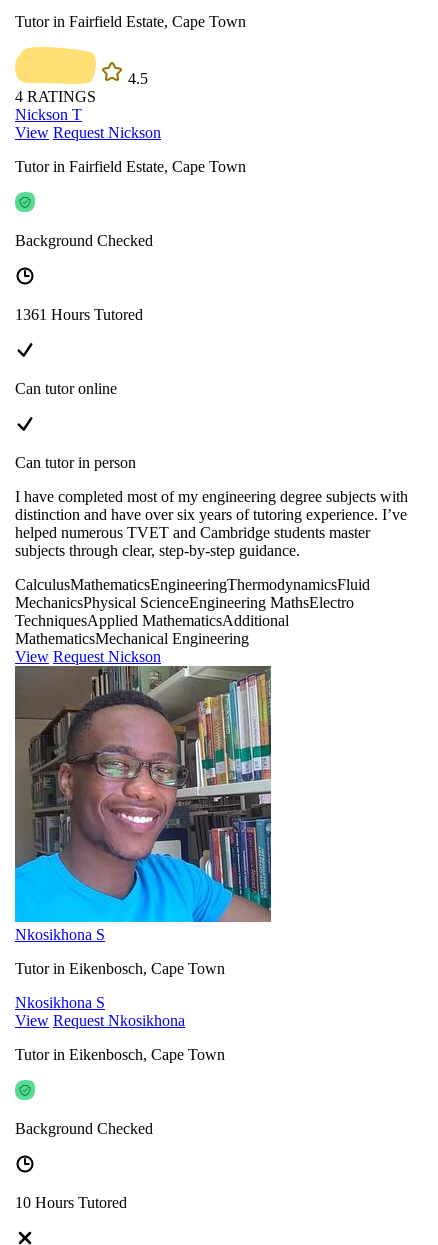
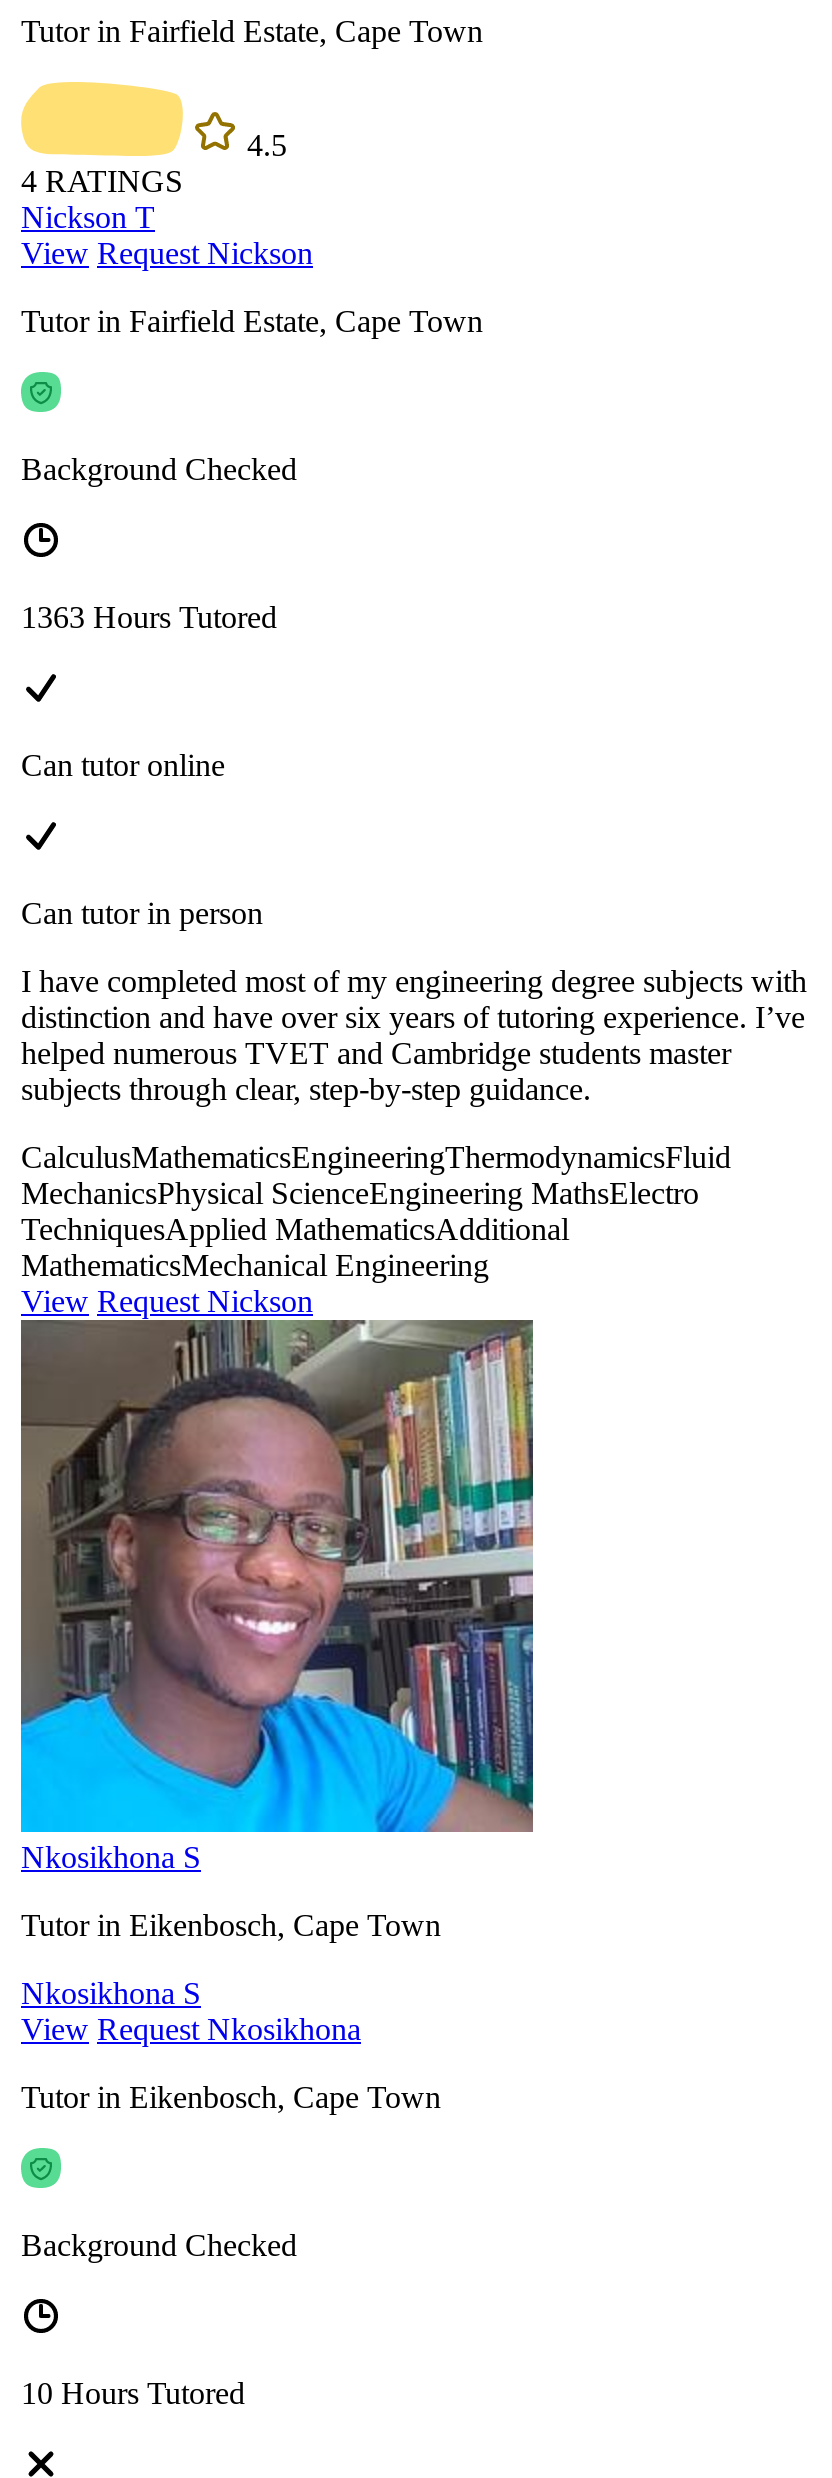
[15,306,143,323] 1361 Hours Tutored -> [21,600,277,634] 1363 Hours Tutored

